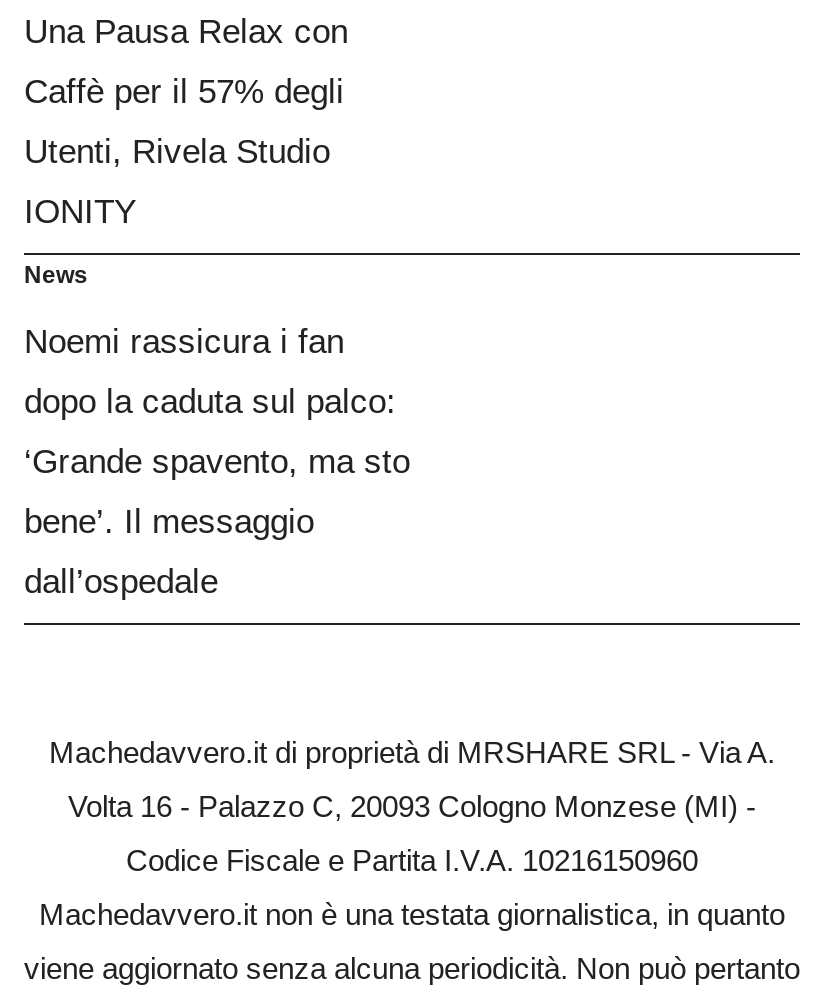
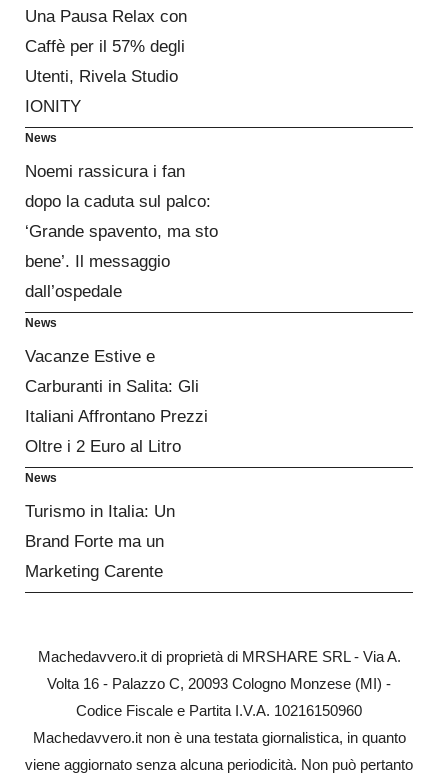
none -> [25,316,208,581] News | Vacanze Estive e | Carburanti in Salita: Gli | Italiani Affrontano Prezzi | Oltre i 2 Euro al Litro | News | Turismo in Italia: Un | Brand Forte ma un | Marketing Carente

